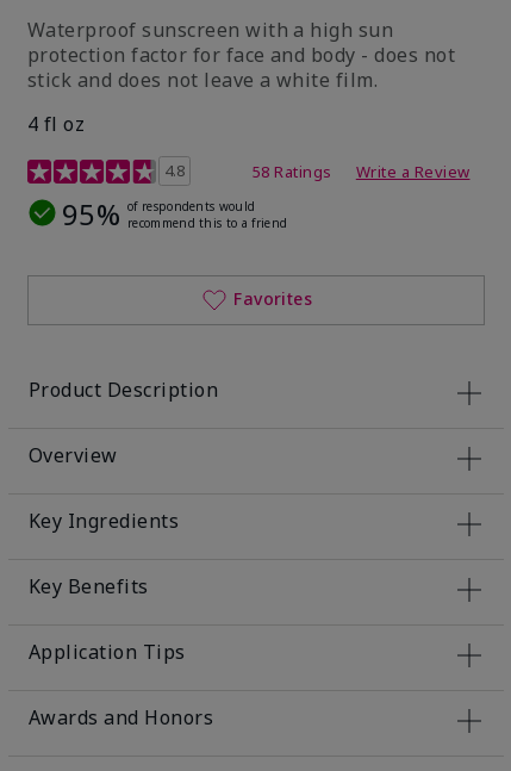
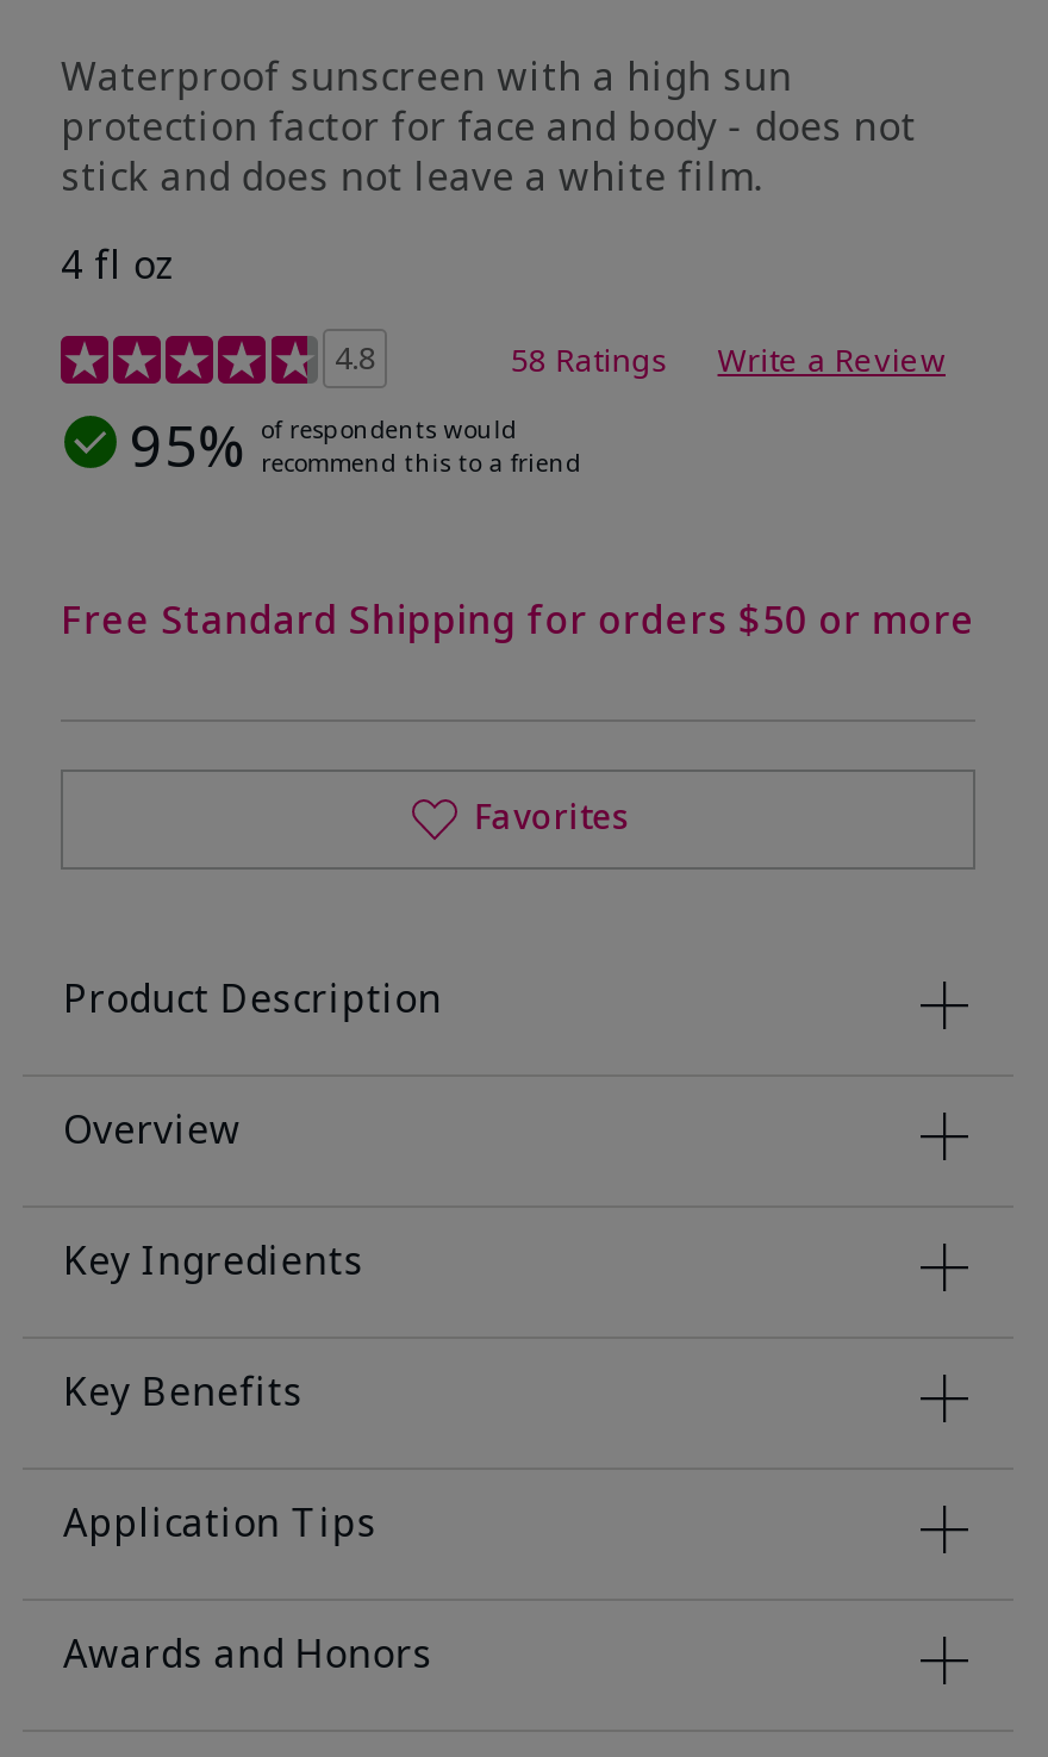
none -> [61,593,975,646] Free Standard Shipping for orders $50 or more

